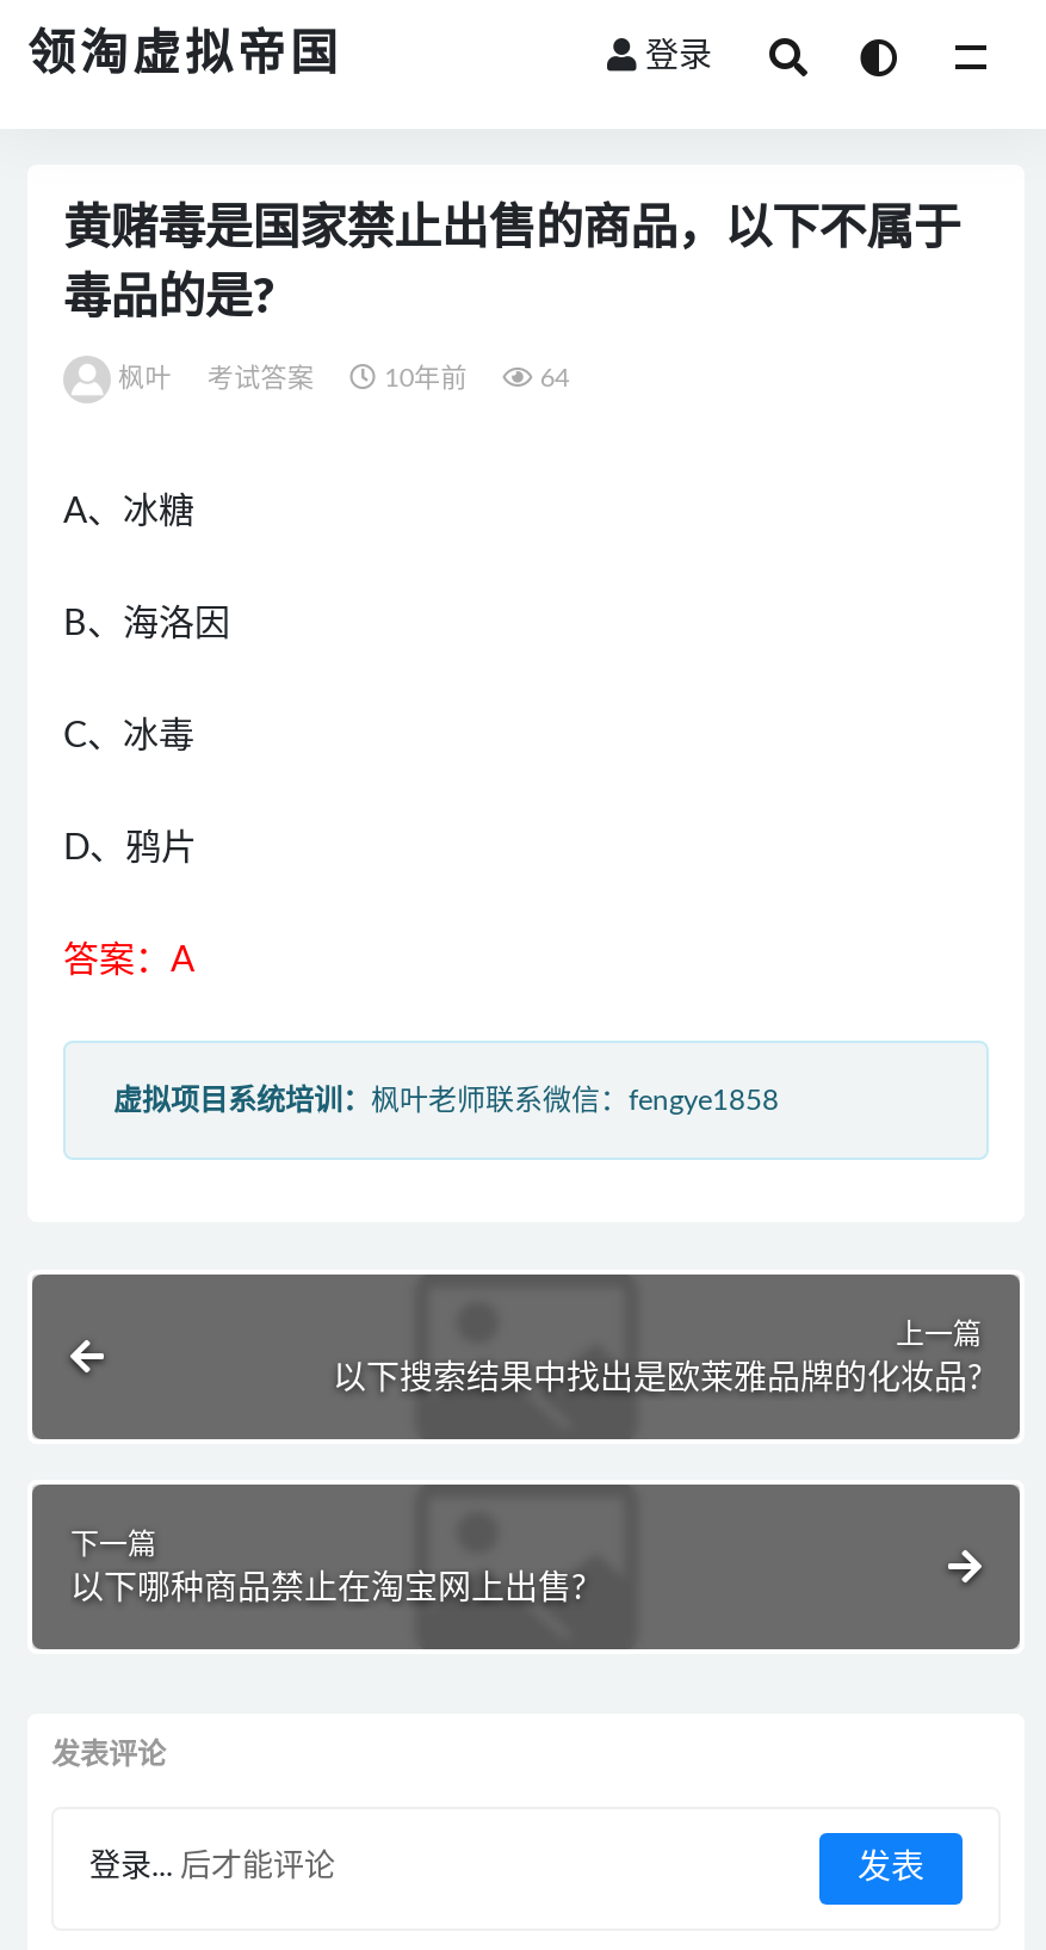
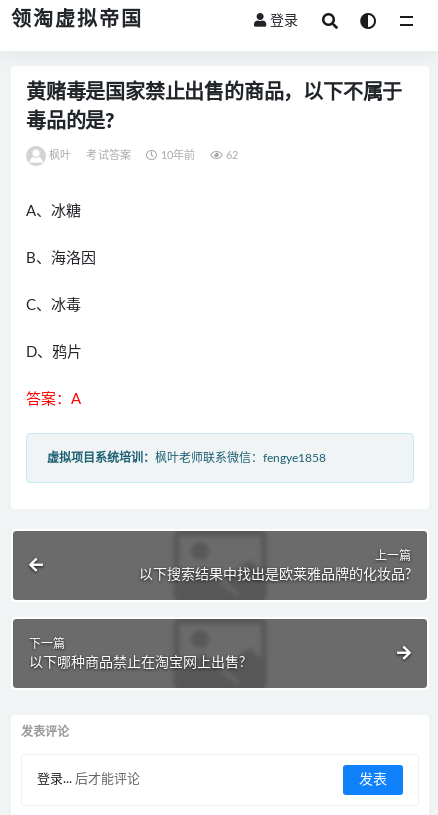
[532,365,569,391] 64 -> [223,150,238,161] 62

